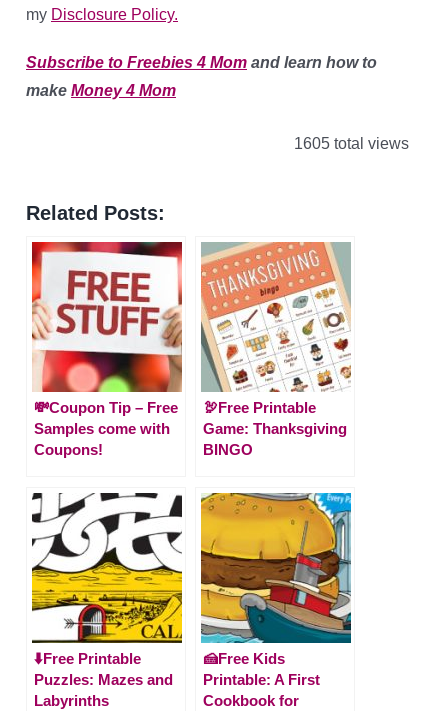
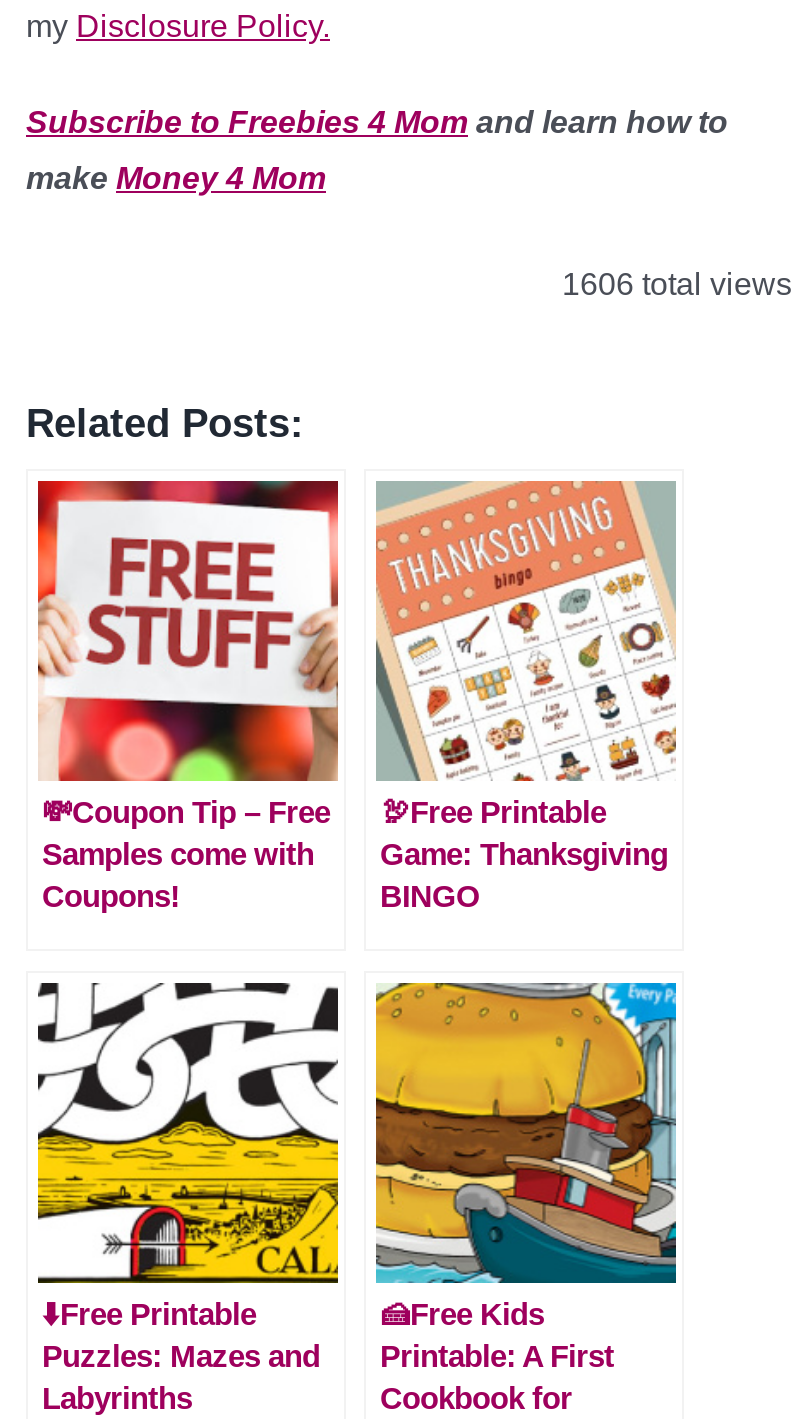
[290,135,409,152] 1605 total views -> [554,267,792,301] 1606 total views

